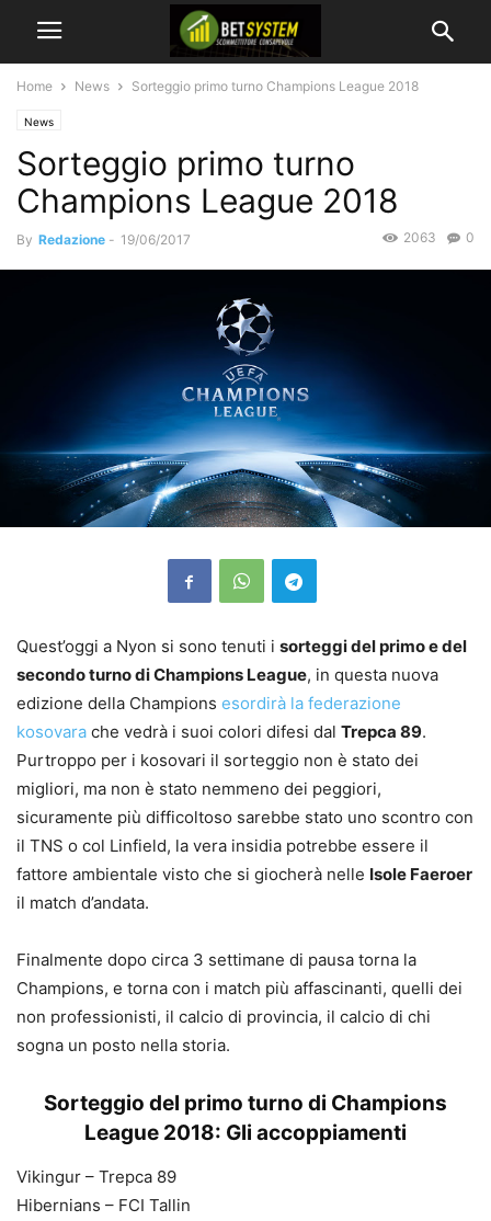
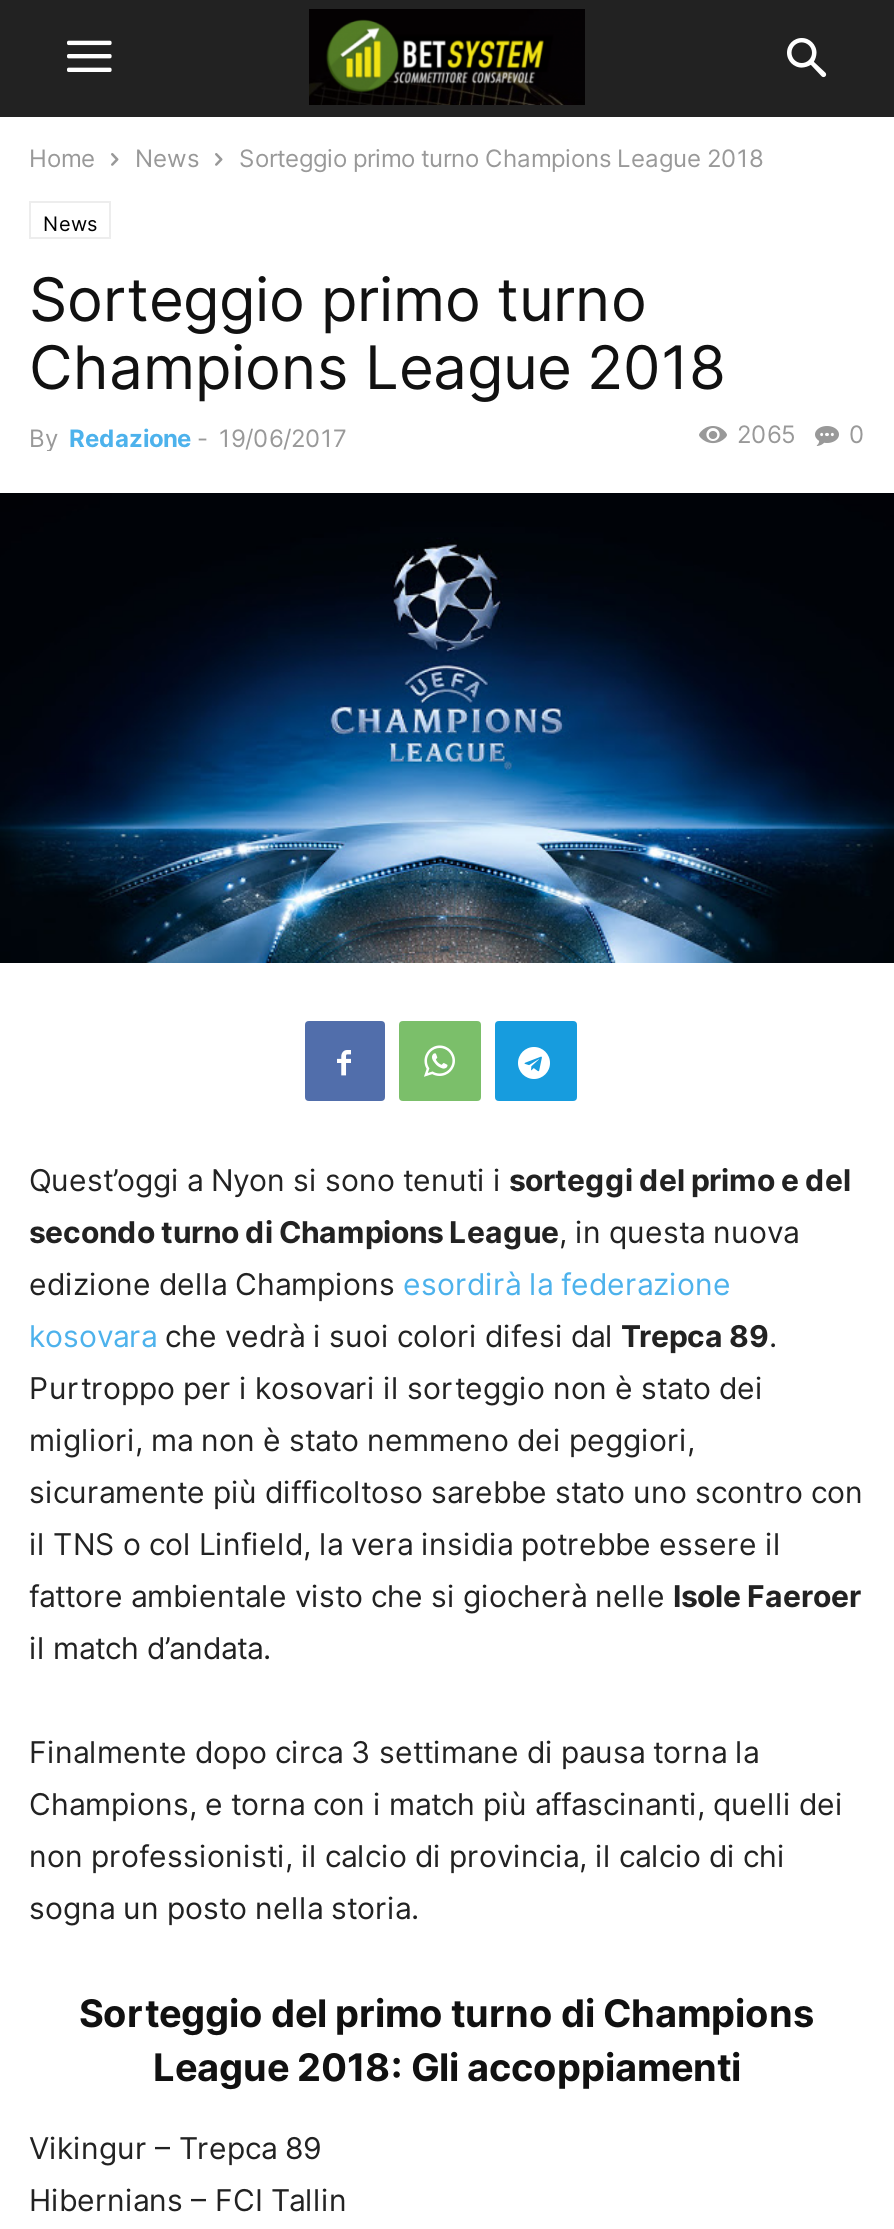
[403,229,475,246] 2063 0 -> [737,419,865,449] 2065 0

